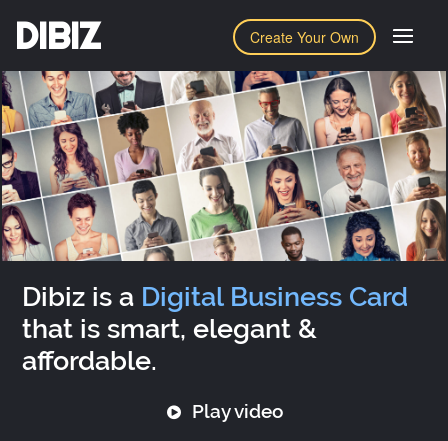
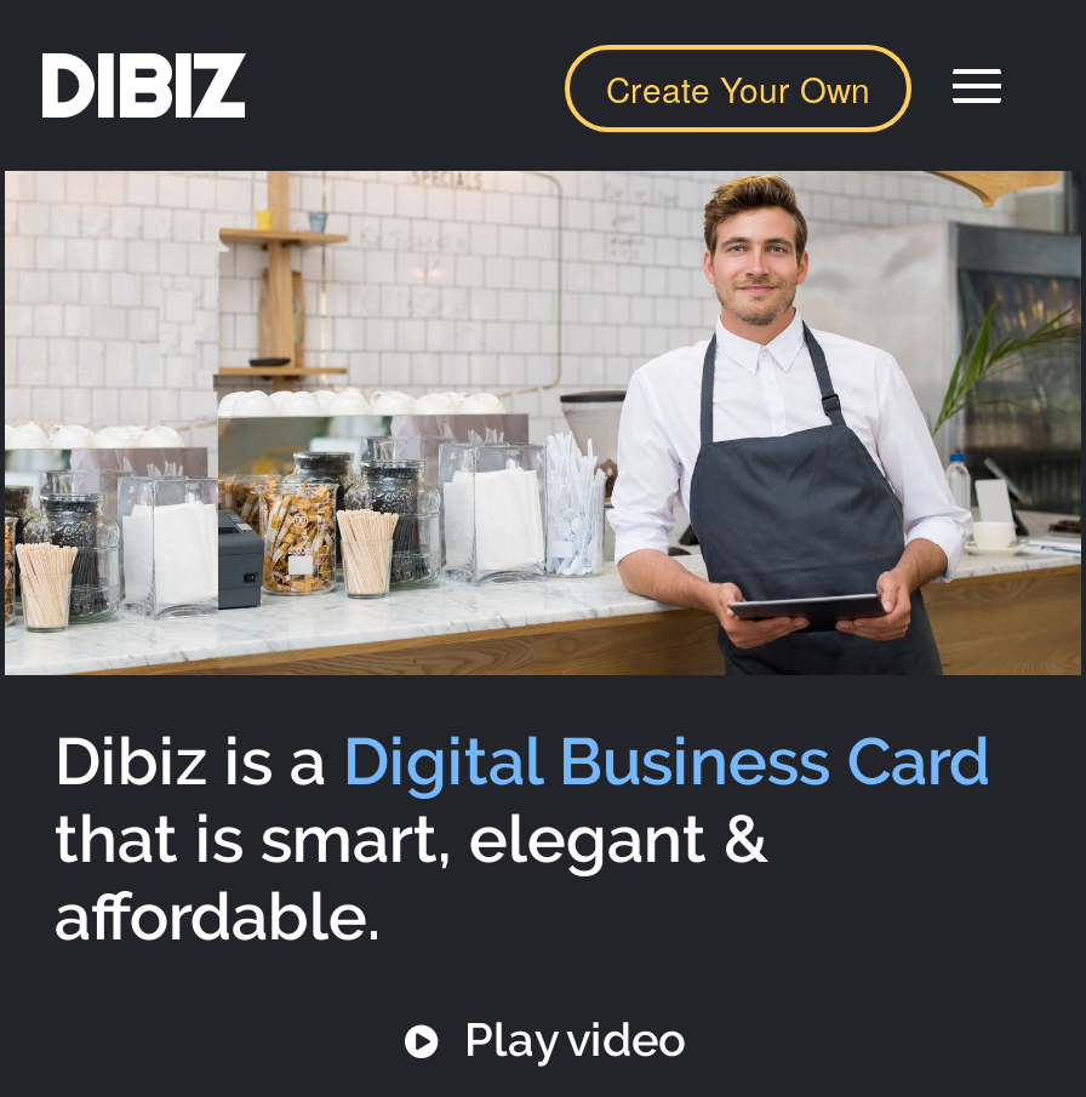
[3,70,445,262] [image] -> [7,168,1079,678] [image]

